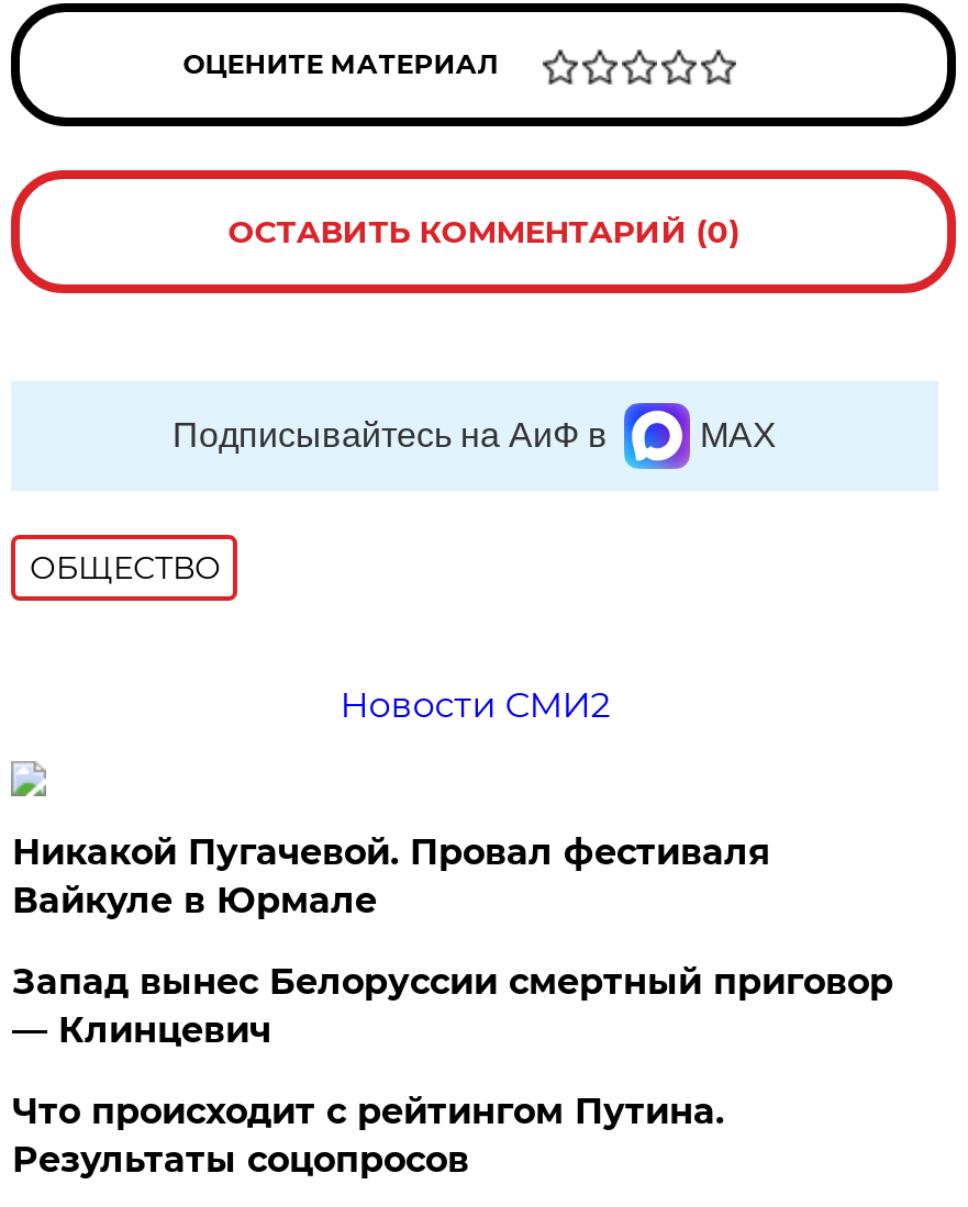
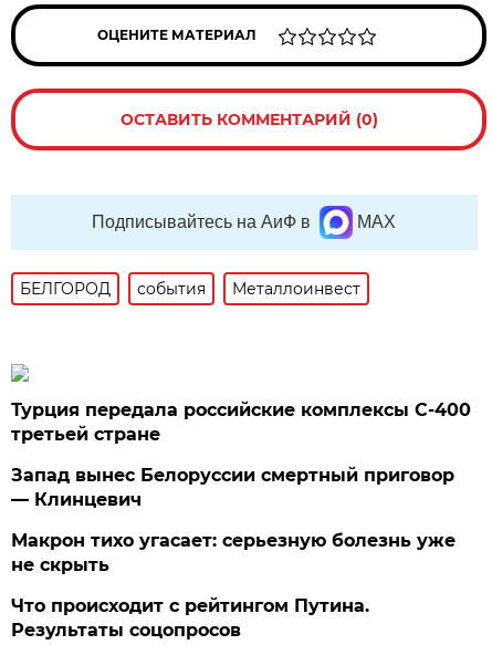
[29,549,610,727] ОБЩЕСТВО | Новости СМИ2 -> [20,279,361,299] БЕЛГОРОД | события | Металлоинвест
[12,832,770,922] Никакой Пугачевой. Провал фестиваля | Вайкуле в Юрмале -> [11,400,471,445] Турция передала российские комплексы С-400 | третьей стране
moved [12,962,893,1052] -> [11,465,455,510]: Запад вынес Белоруссии смертный приговор | — Клинцевич
none -> [11,530,456,576] Макрон тихо угасает: серьезную болезнь уже | не скрыть

